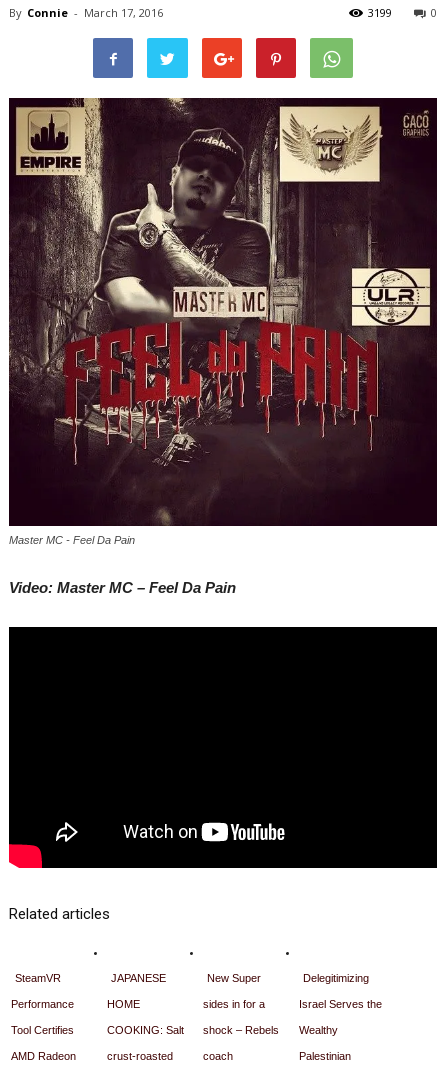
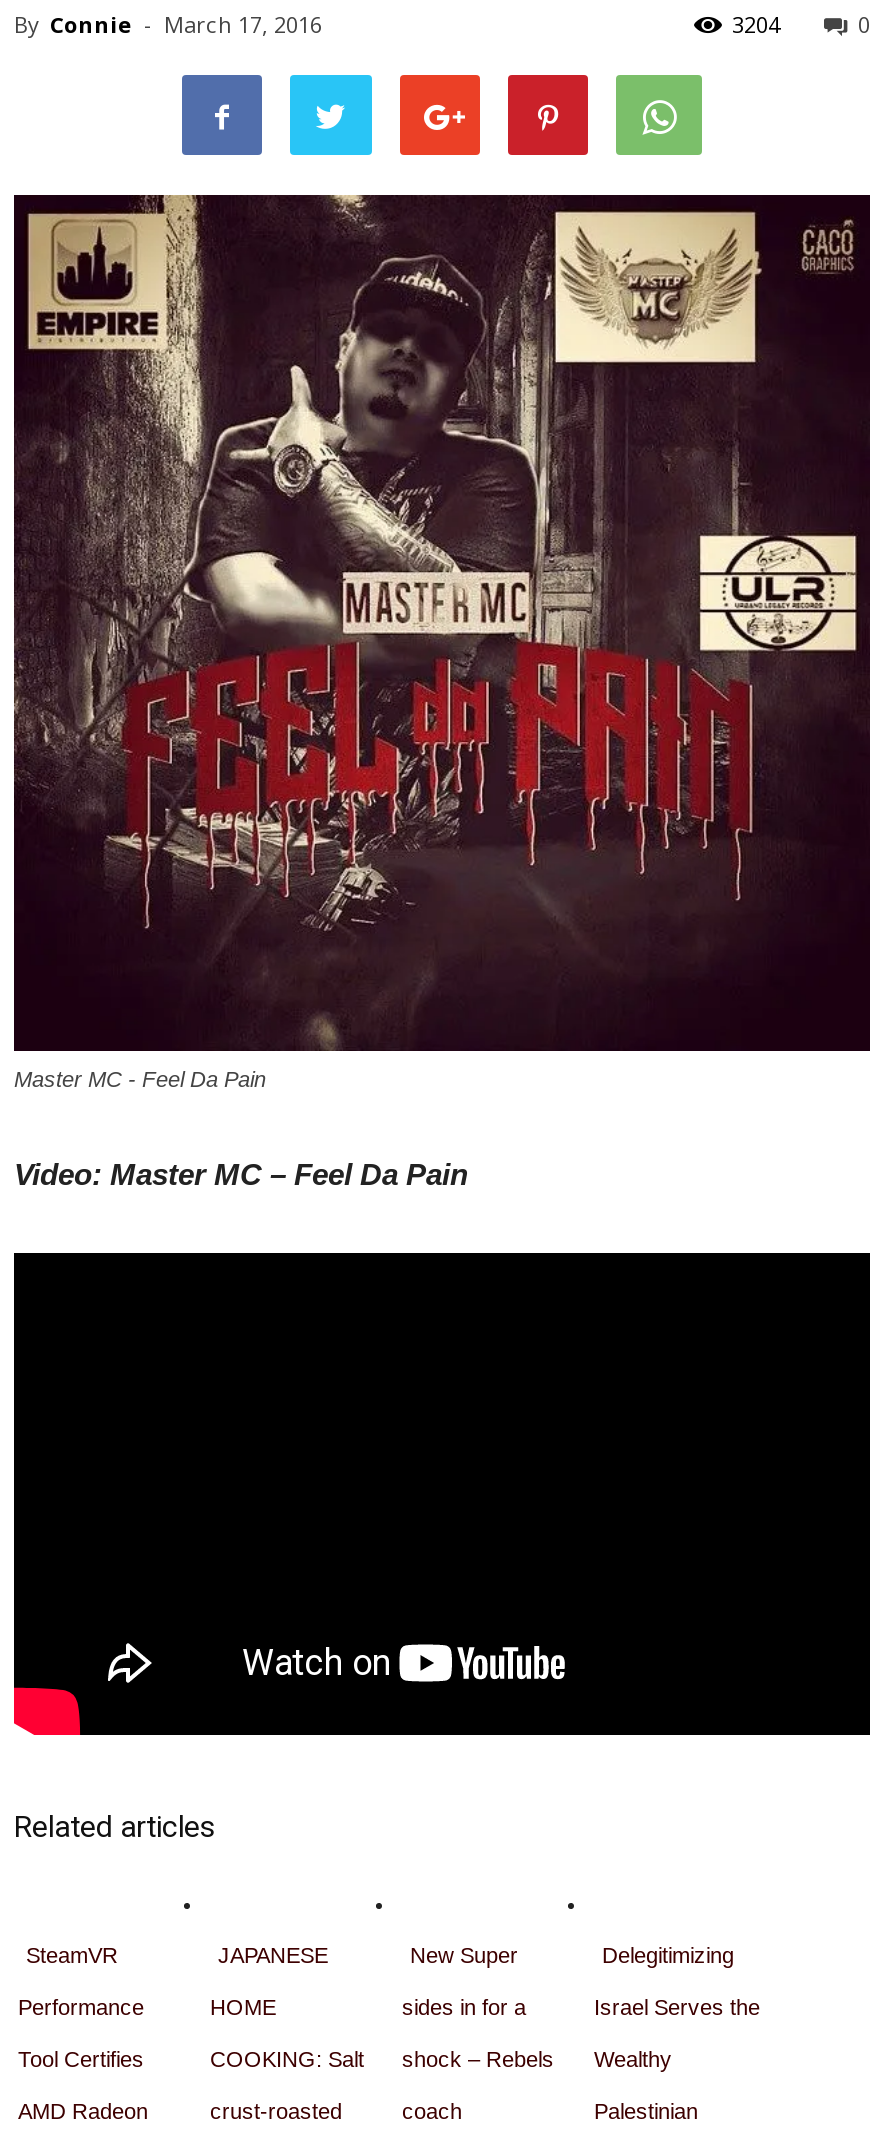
[368,5,392,20] 3199 -> [732,9,780,39] 3204

